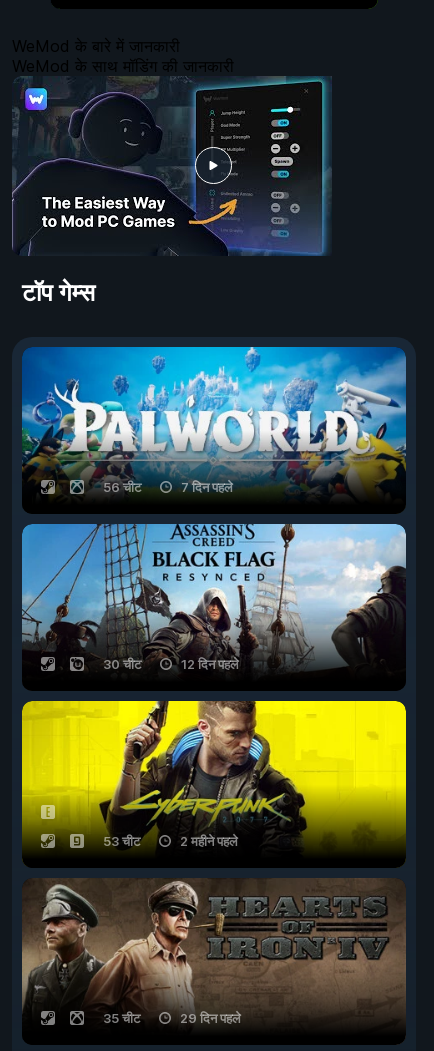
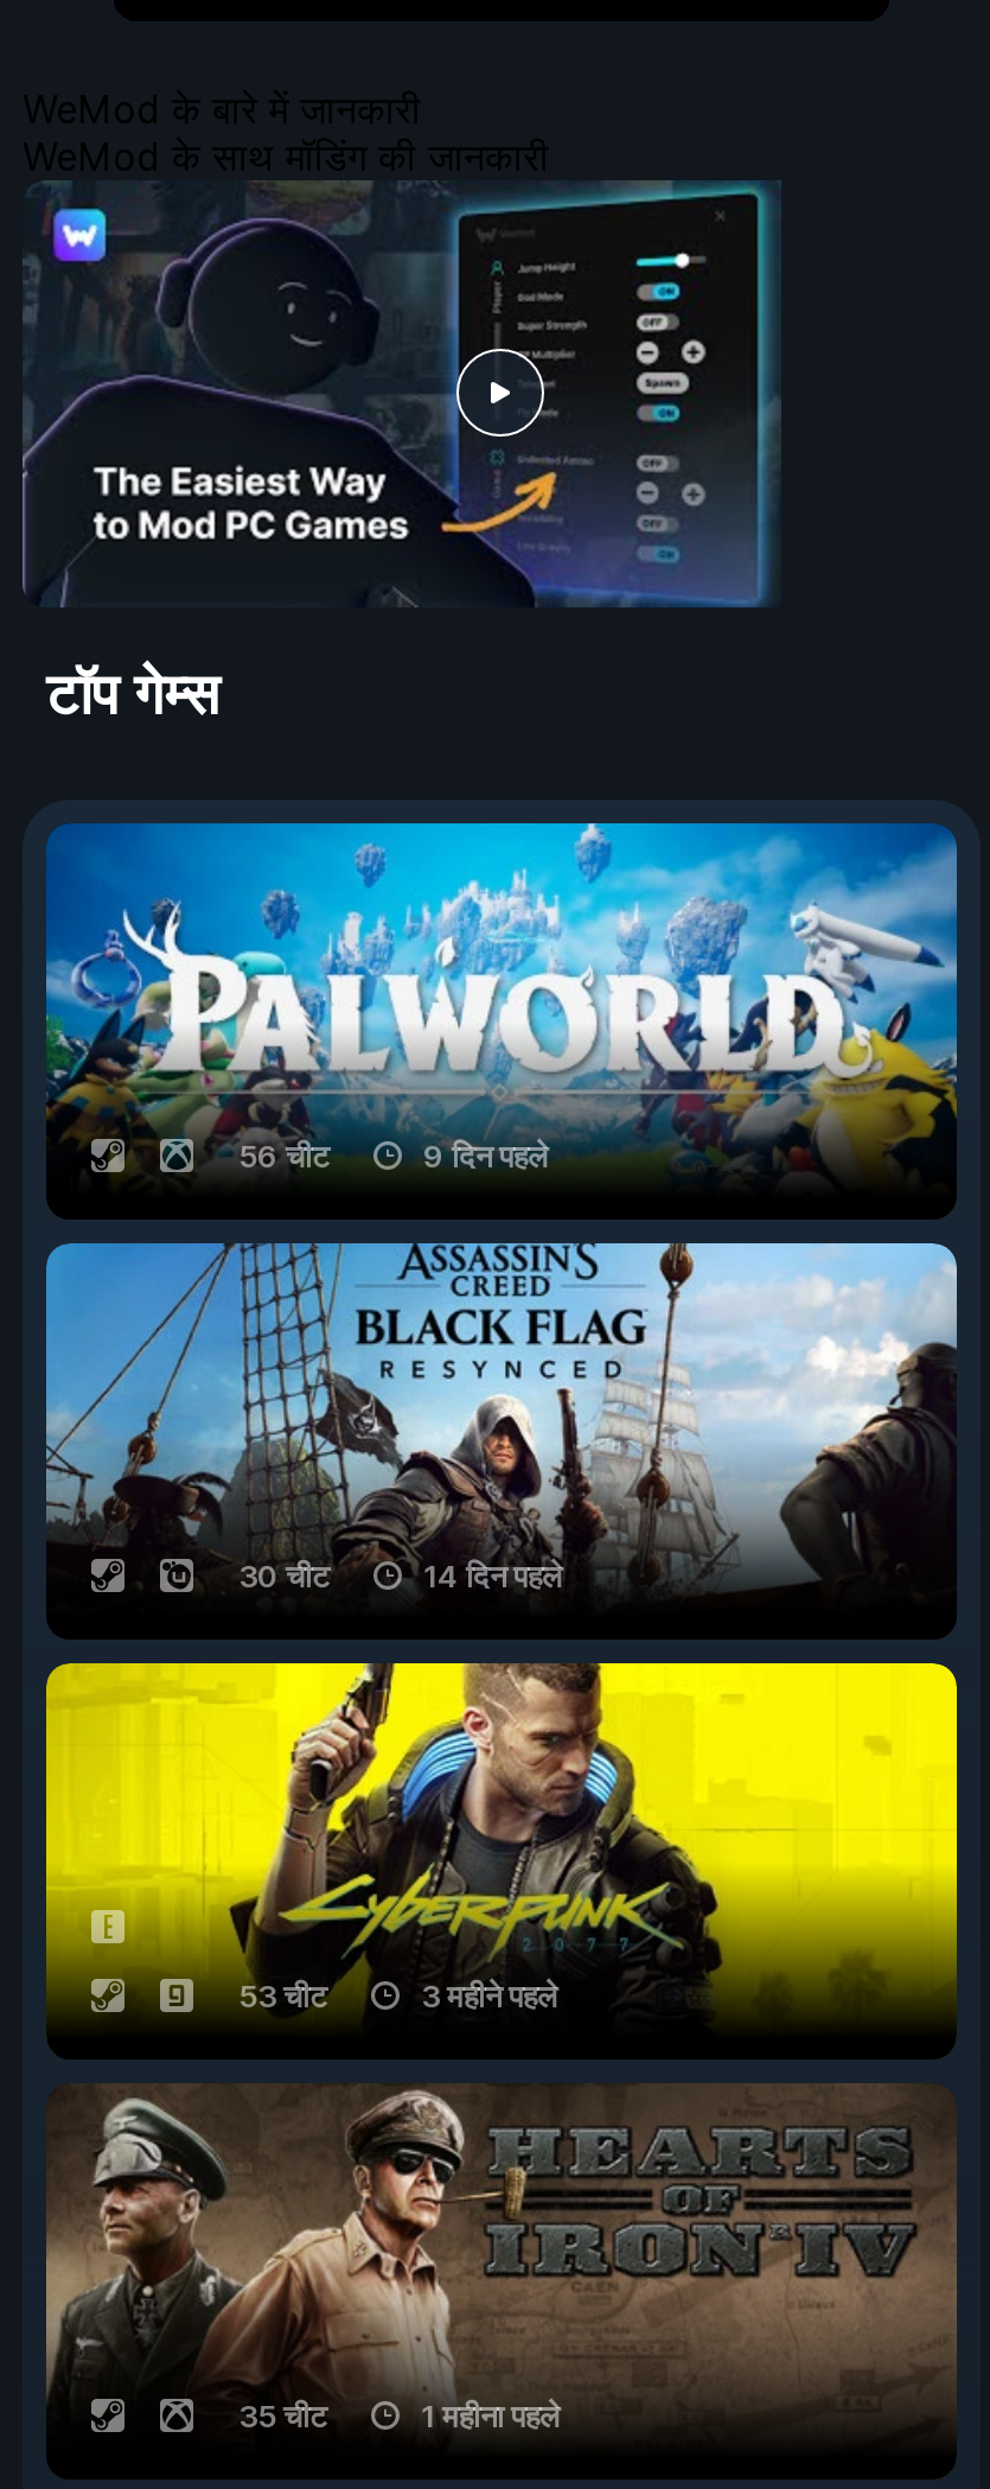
[181,479,233,495] 7 दिन पहले -> [423,1137,549,1175] 9 दिन पहले
[181,656,239,672] 12 दिन पहले -> [423,1557,563,1594] 14 दिन पहले
[180,833,238,849] 2 महीने पहले -> [421,1976,558,2014] 3 महीने पहले
[180,1010,241,1026] 29 दिन पहले -> [421,2396,561,2434] 1 महीना पहले

